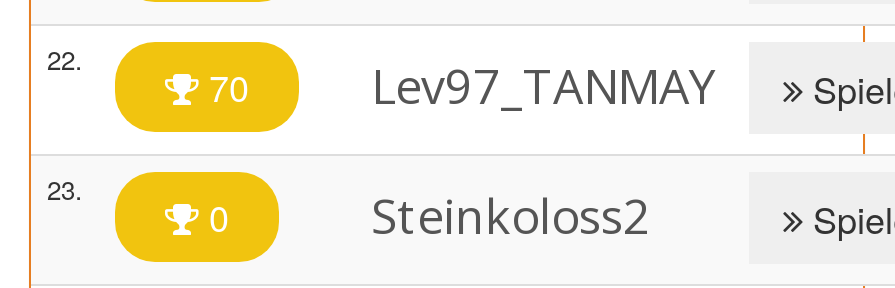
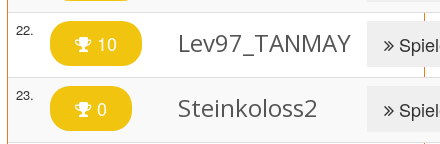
[199,60,249,112] 70 -> [92,30,117,56] 10

